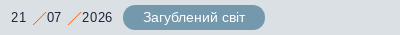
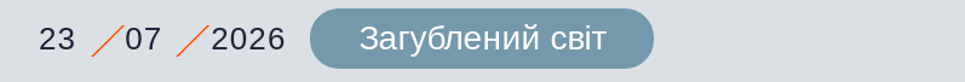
[11,9,245,25] 21 07 2026 Загублений світ -> [39,18,606,57] 23 07 2026 Загублений світ

